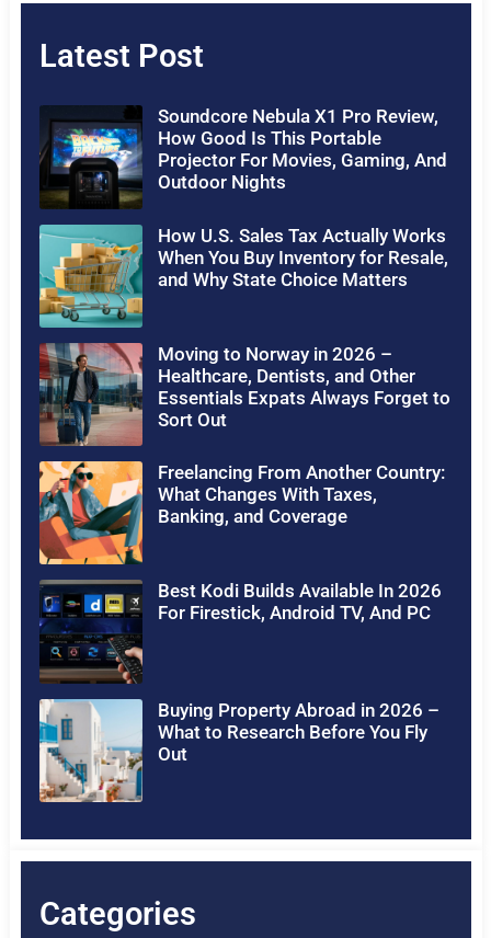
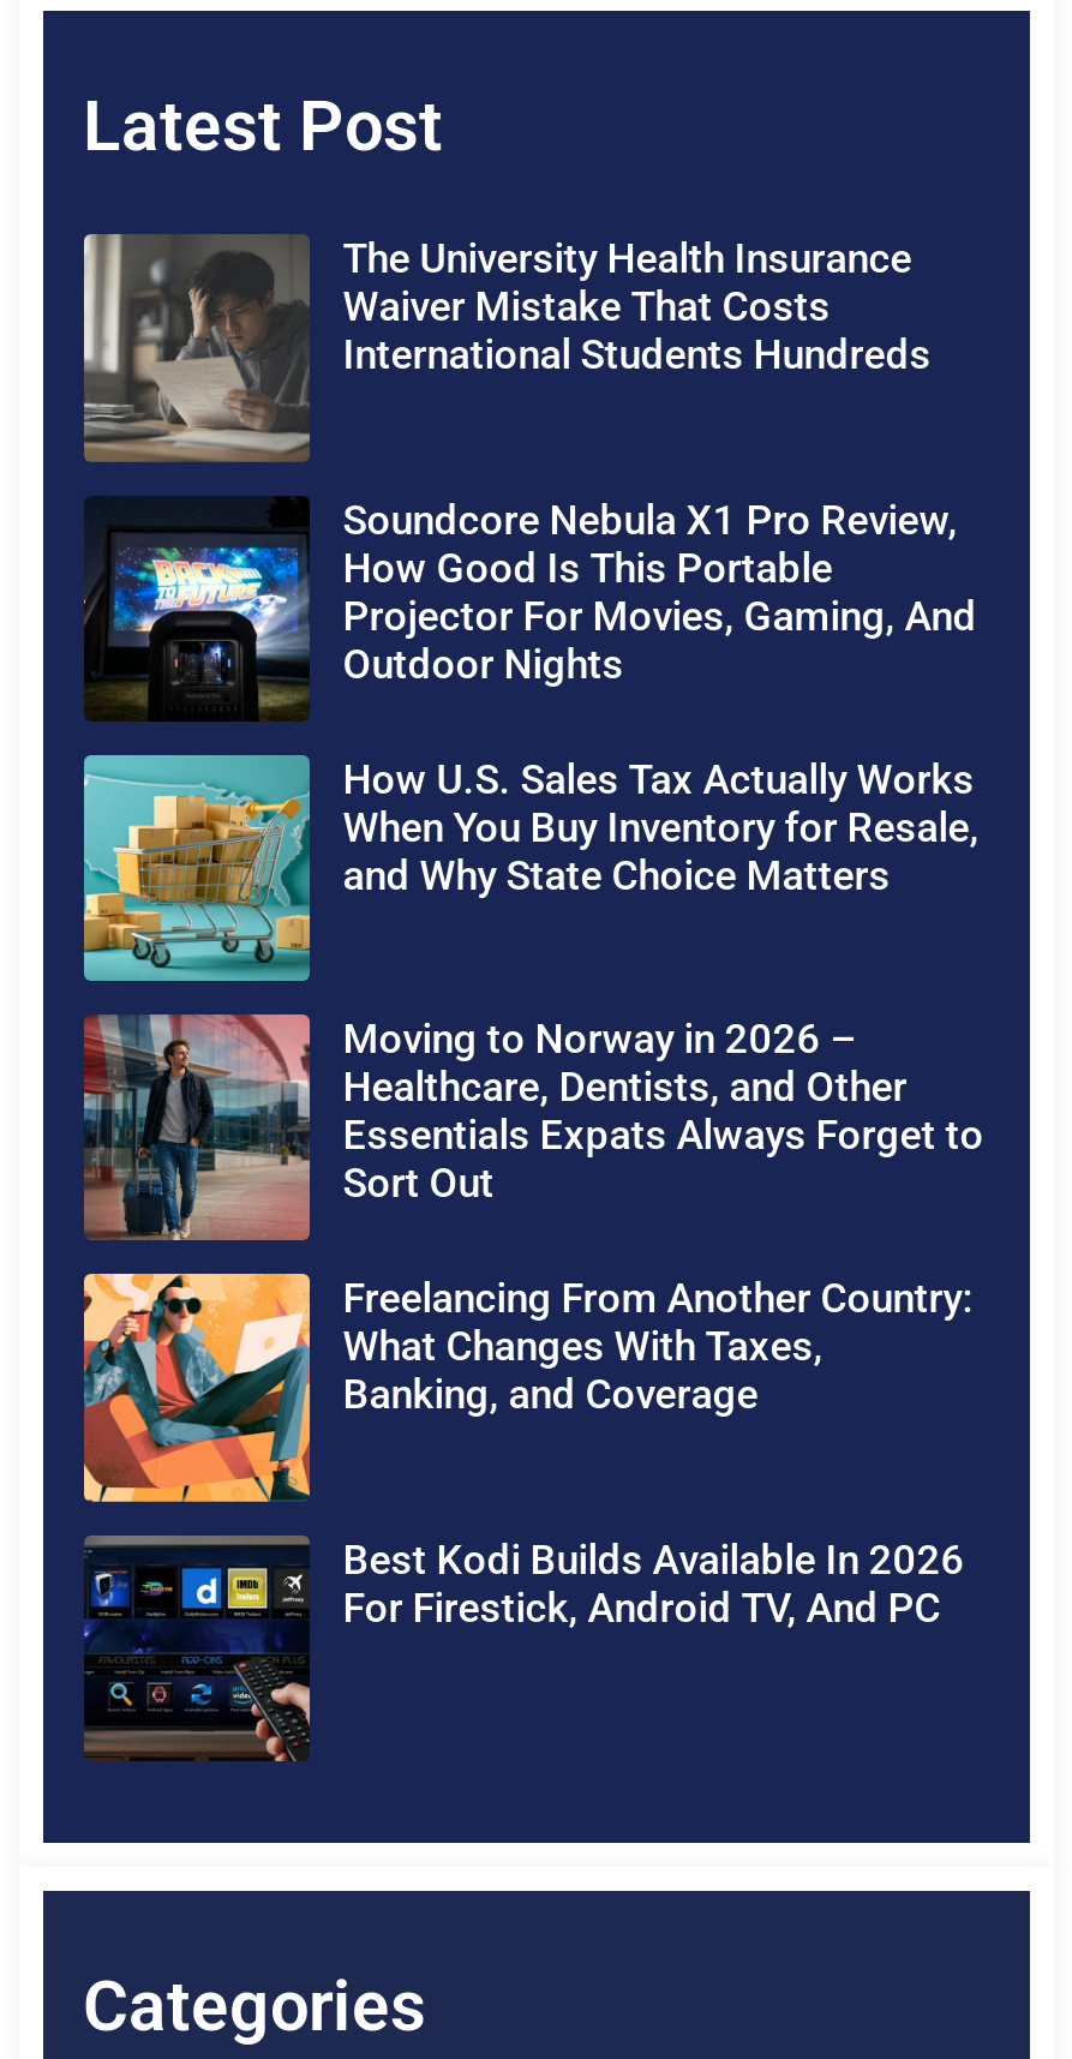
none -> [82,232,931,462] [image] | The University Health Insurance | Waiver Mistake That Costs | International Students Hundreds
moved [38,106,450,624] -> [82,495,984,1630]: [image] | Soundcore Nebula X1 Pro Review, | How Good Is This Portable | ... | Best Kodi Builds Available In 2026 | For Firestick, Android TV, And PC
moved [37,585,145,684] -> [79,1545,315,1761]: [image]
[38,698,439,803] [image] | Buying Property Abroad in 2026 – | What to Research Before You Fly | Out -> none

